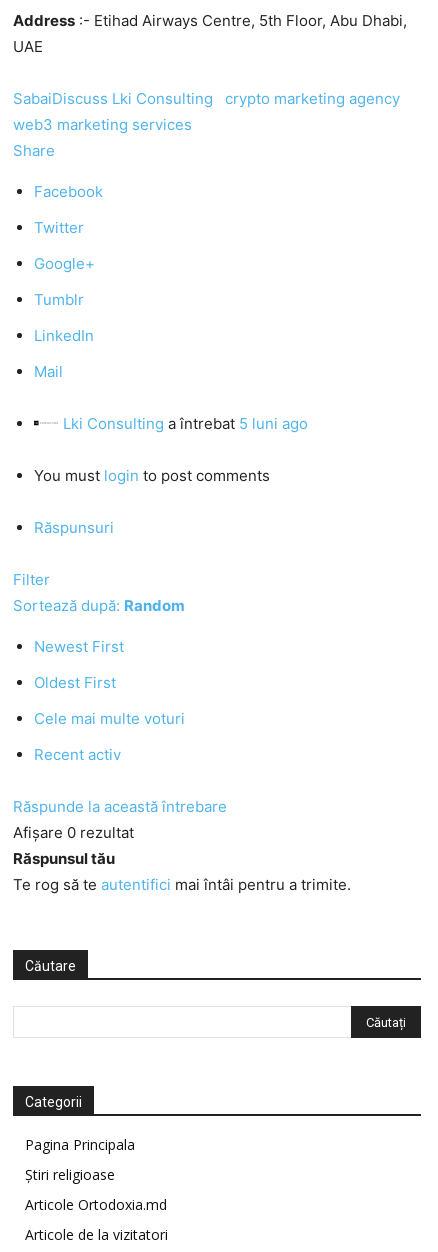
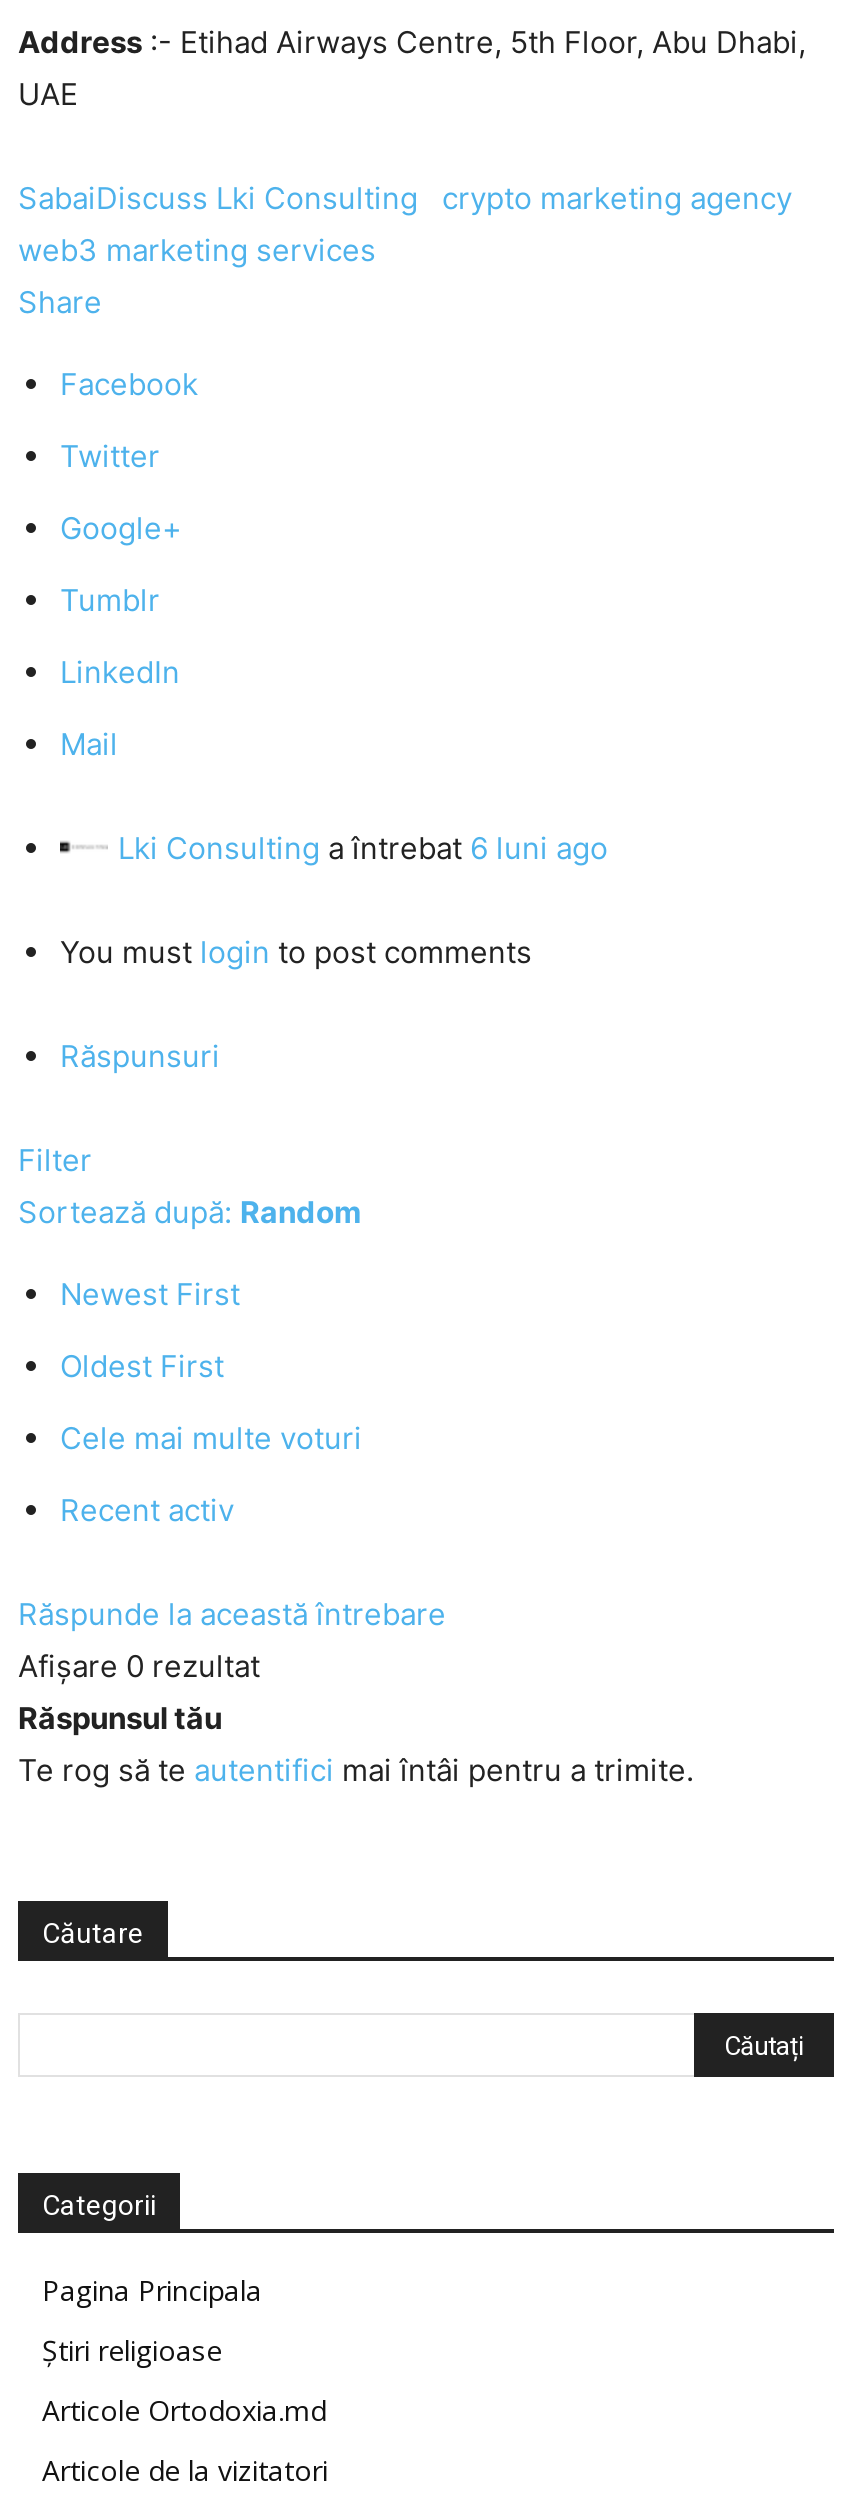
[63,414,308,433] Lki Consulting a întrebat 5 luni ago -> [118,829,608,867] Lki Consulting a întrebat 6 luni ago

